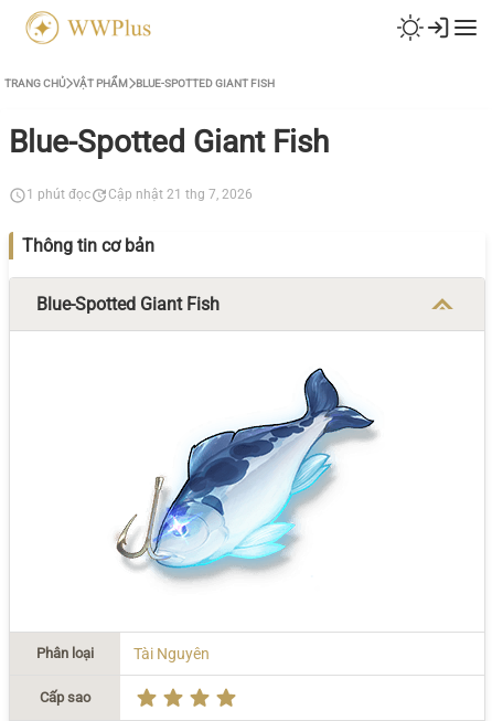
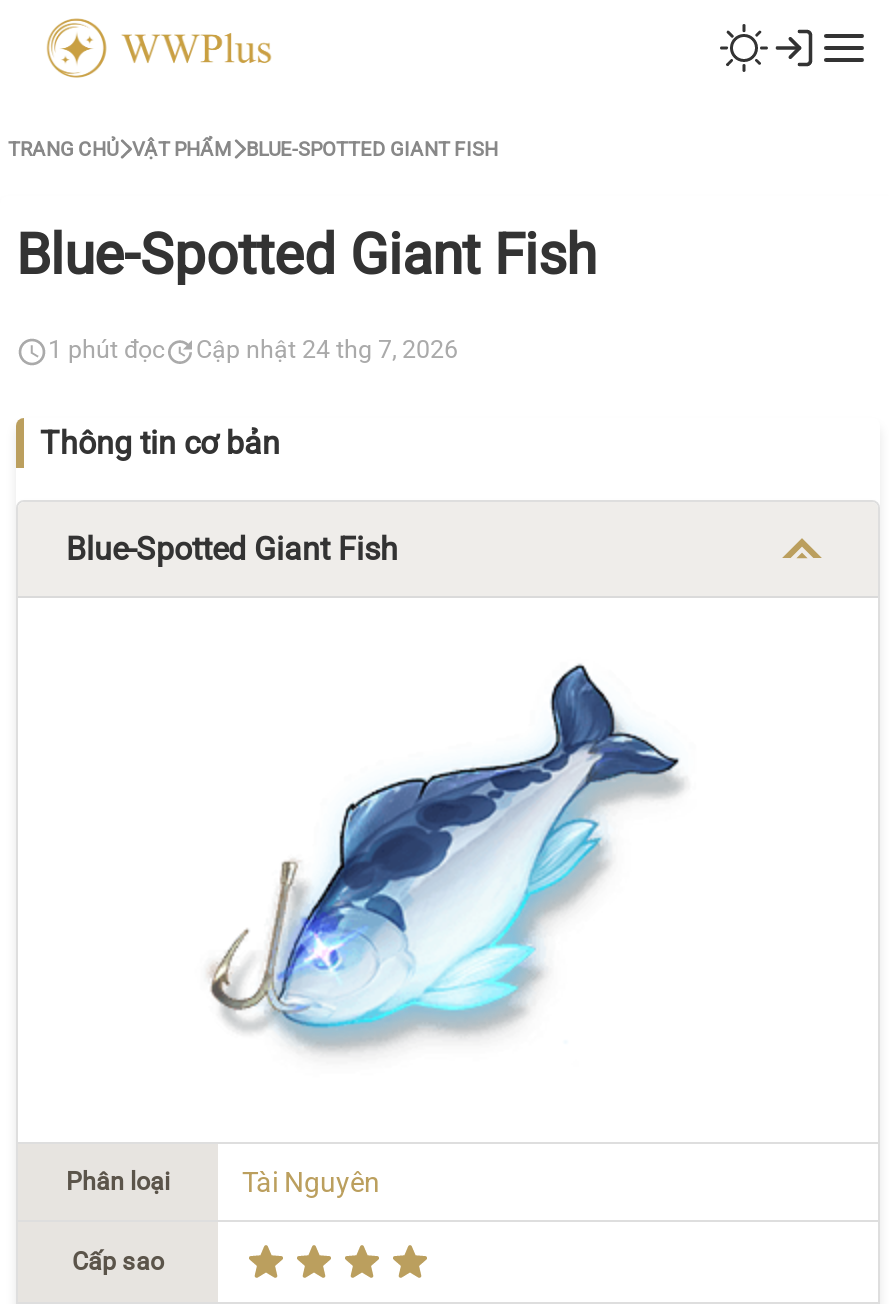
[26,187,253,202] 1 phút đọc Cập nhật 21 thg 7, 2026 -> [48,336,458,364] 1 phút đọc Cập nhật 24 thg 7, 2026

